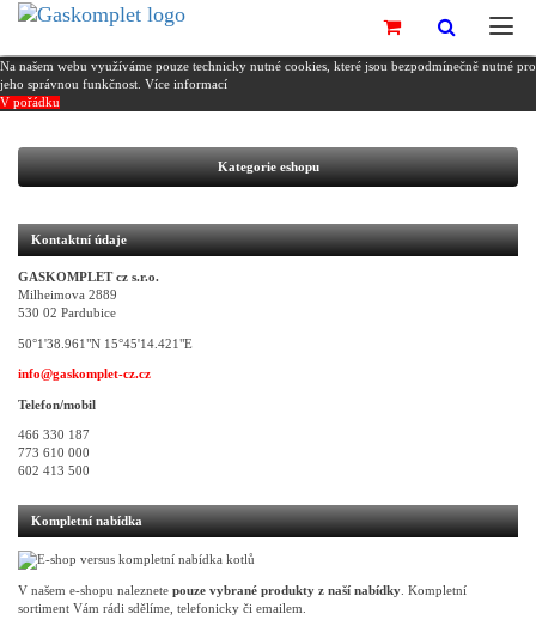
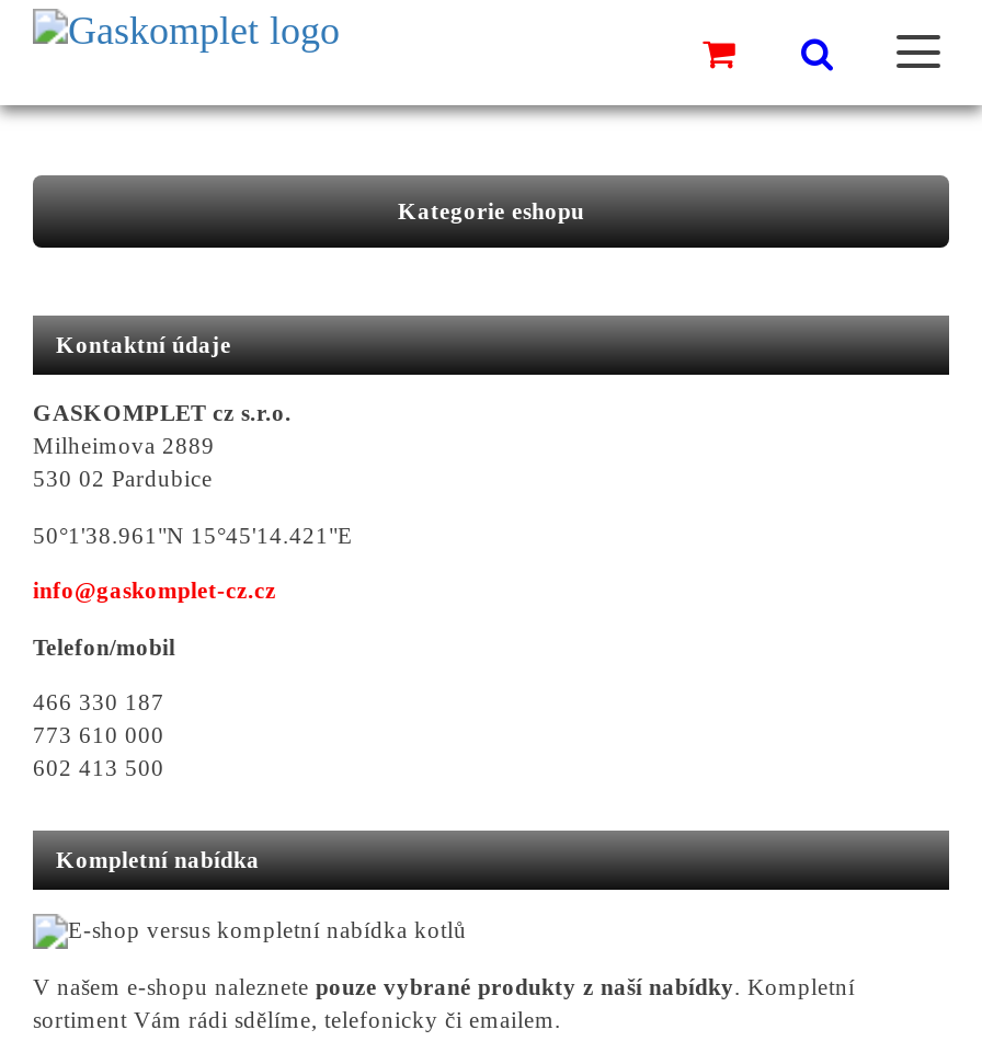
[0,60,536,109] Na našem webu využíváme pouze technicky nutné cookies, které jsou bezpodmínečně nutné pro | jeho správnou funkčnost. Více informací | V pořádku -> none

